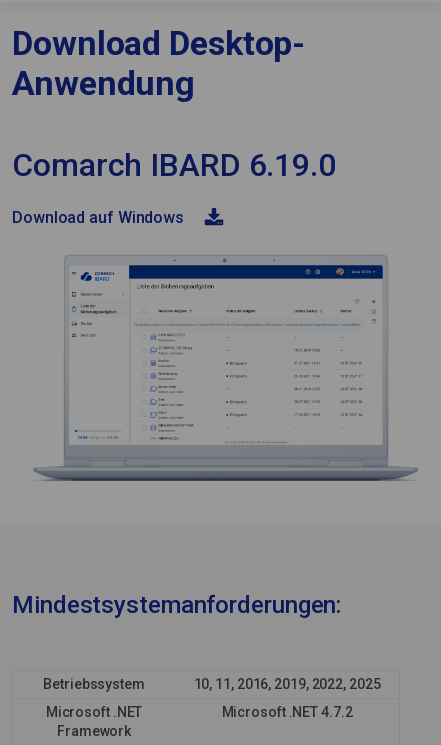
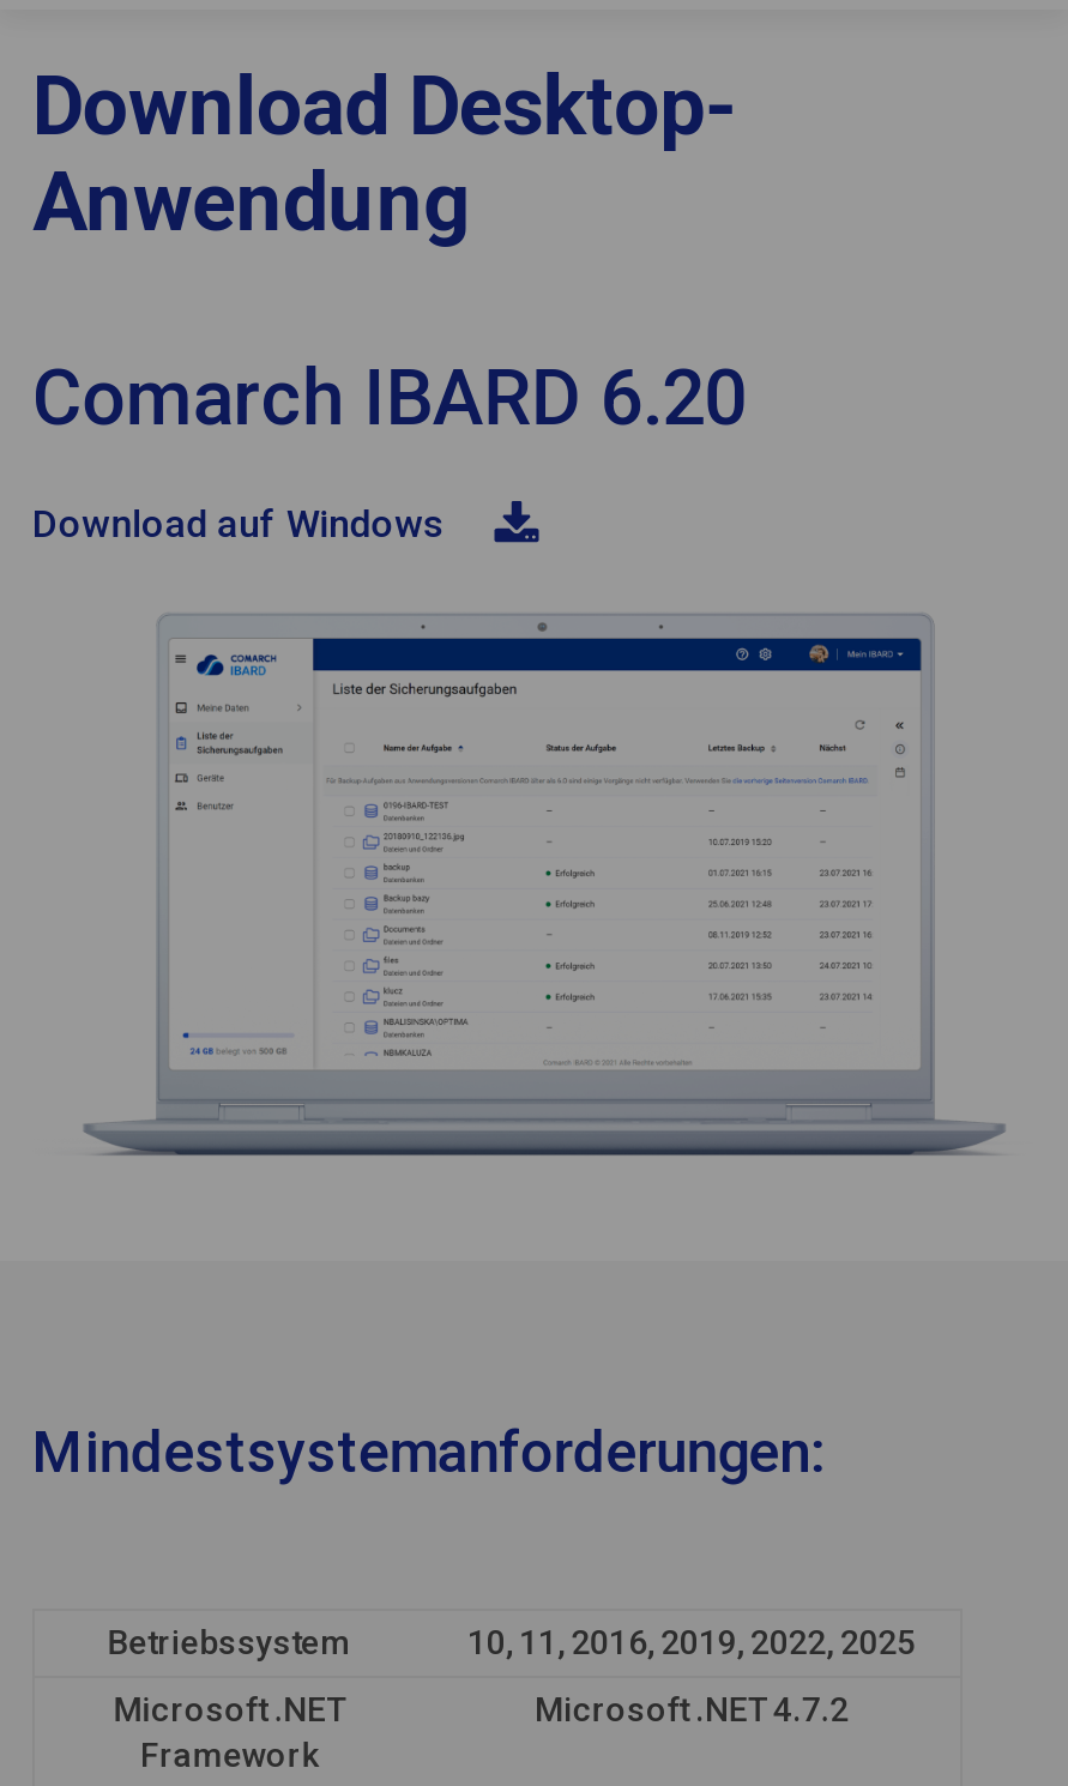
[12,146,336,184] Comarch IBARD 6.19.0 -> [32,353,747,444] Comarch IBARD 6.20

